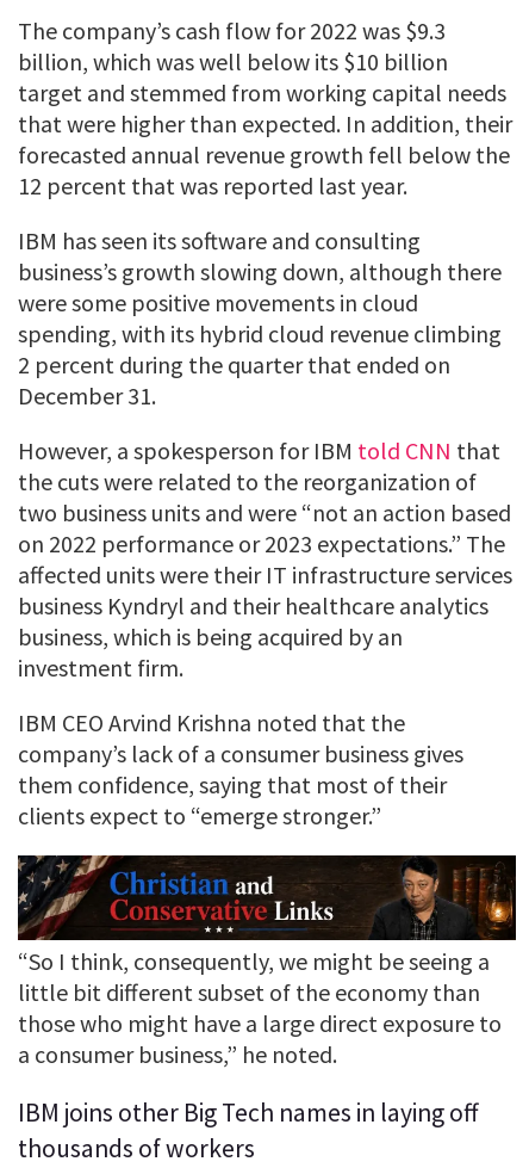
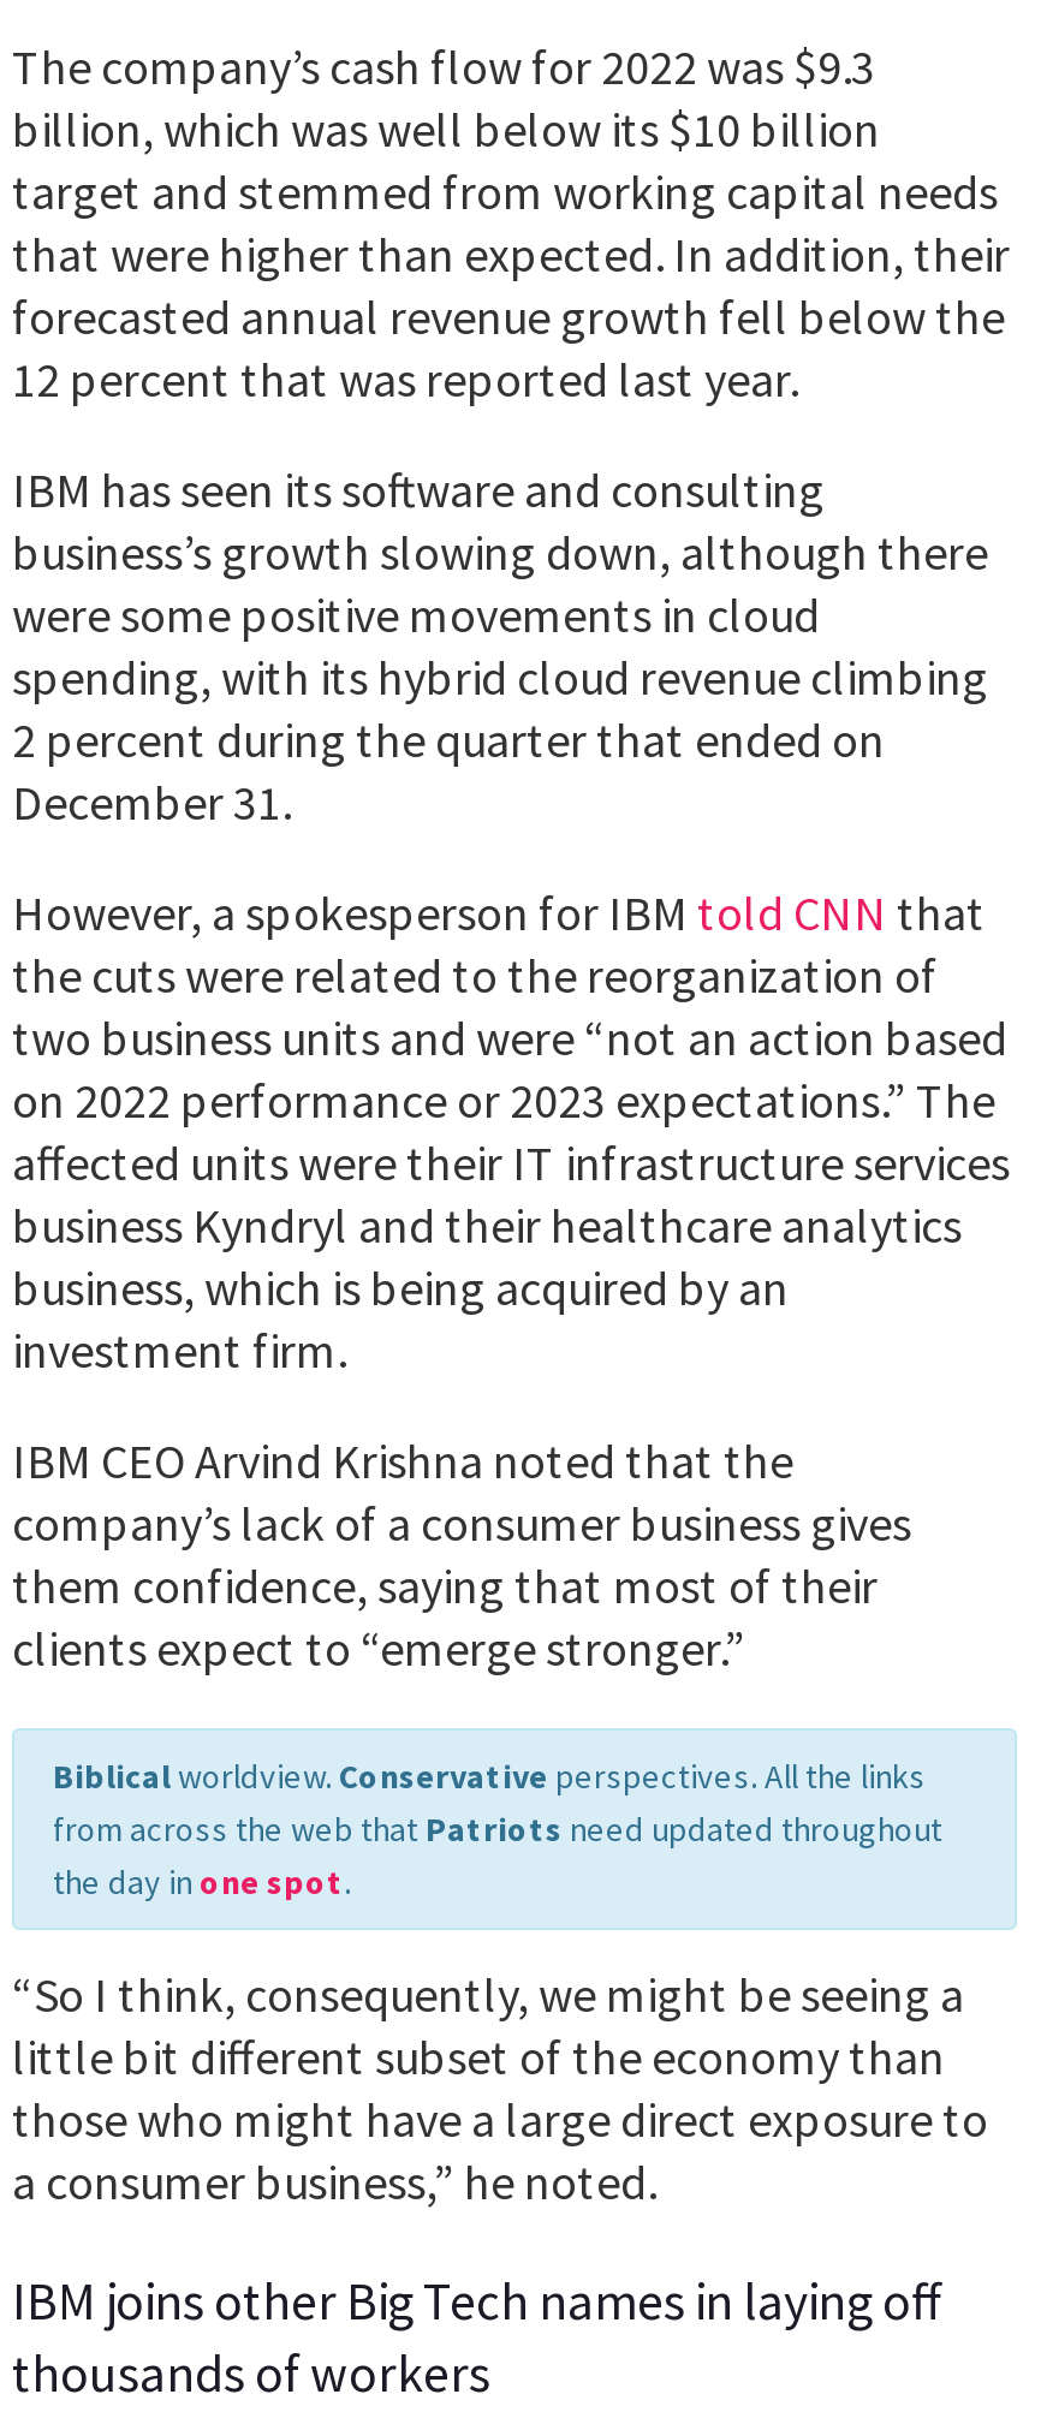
none -> [53,1756,942,1905] Biblical worldview. Conservative perspectives. All the links | from across the web that Patriots need updated throughout | the day in one spot.
[204,854,517,941] [image] -> [12,1728,1017,1932] [image]

